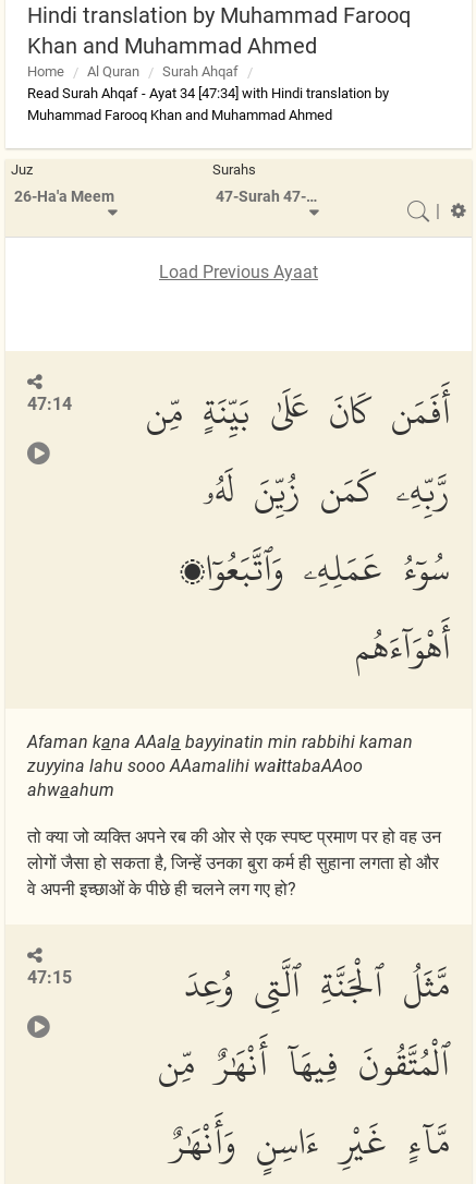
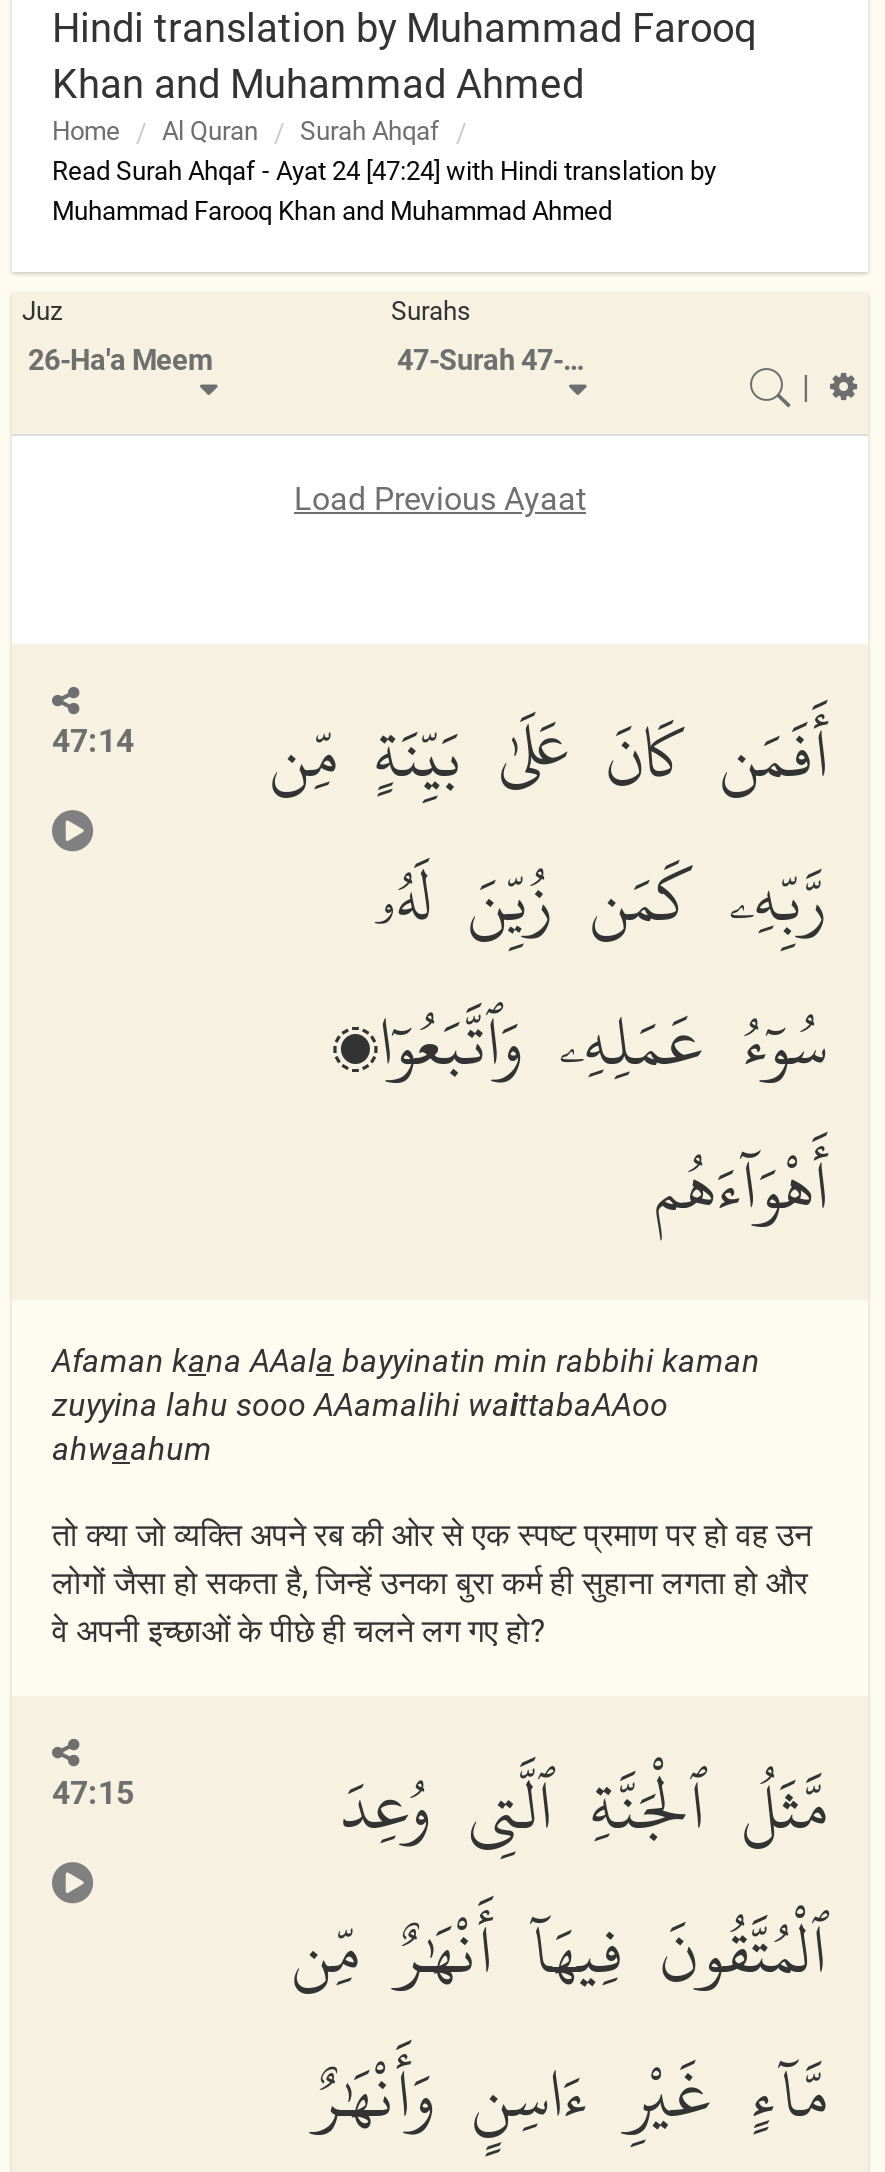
[27,85,389,101] Read Surah Ahqaf - Ayat 34 [47:34] with Hindi translation by -> [52,156,716,186] Read Surah Ahqaf - Ayat 24 [47:24] with Hindi translation by

